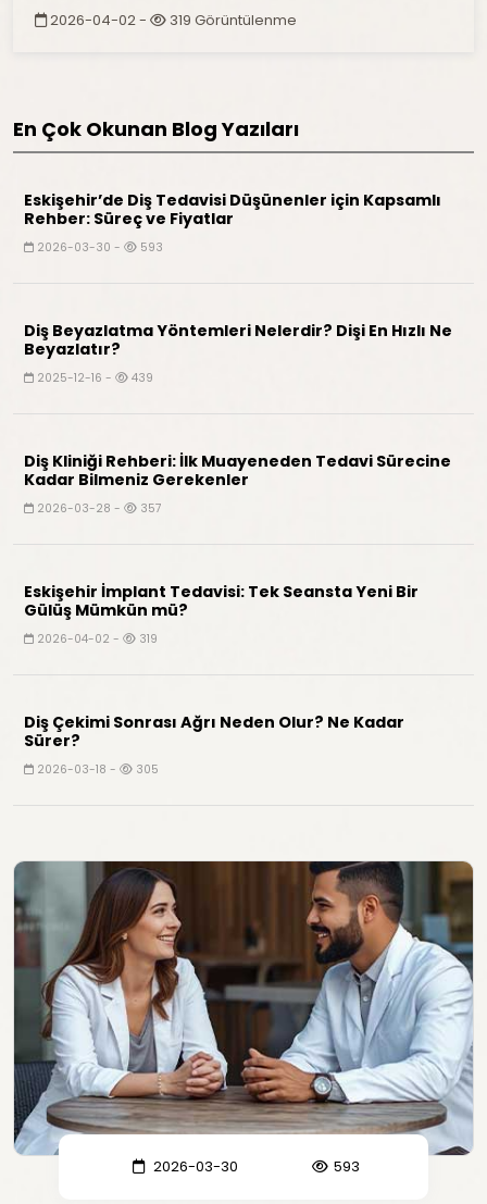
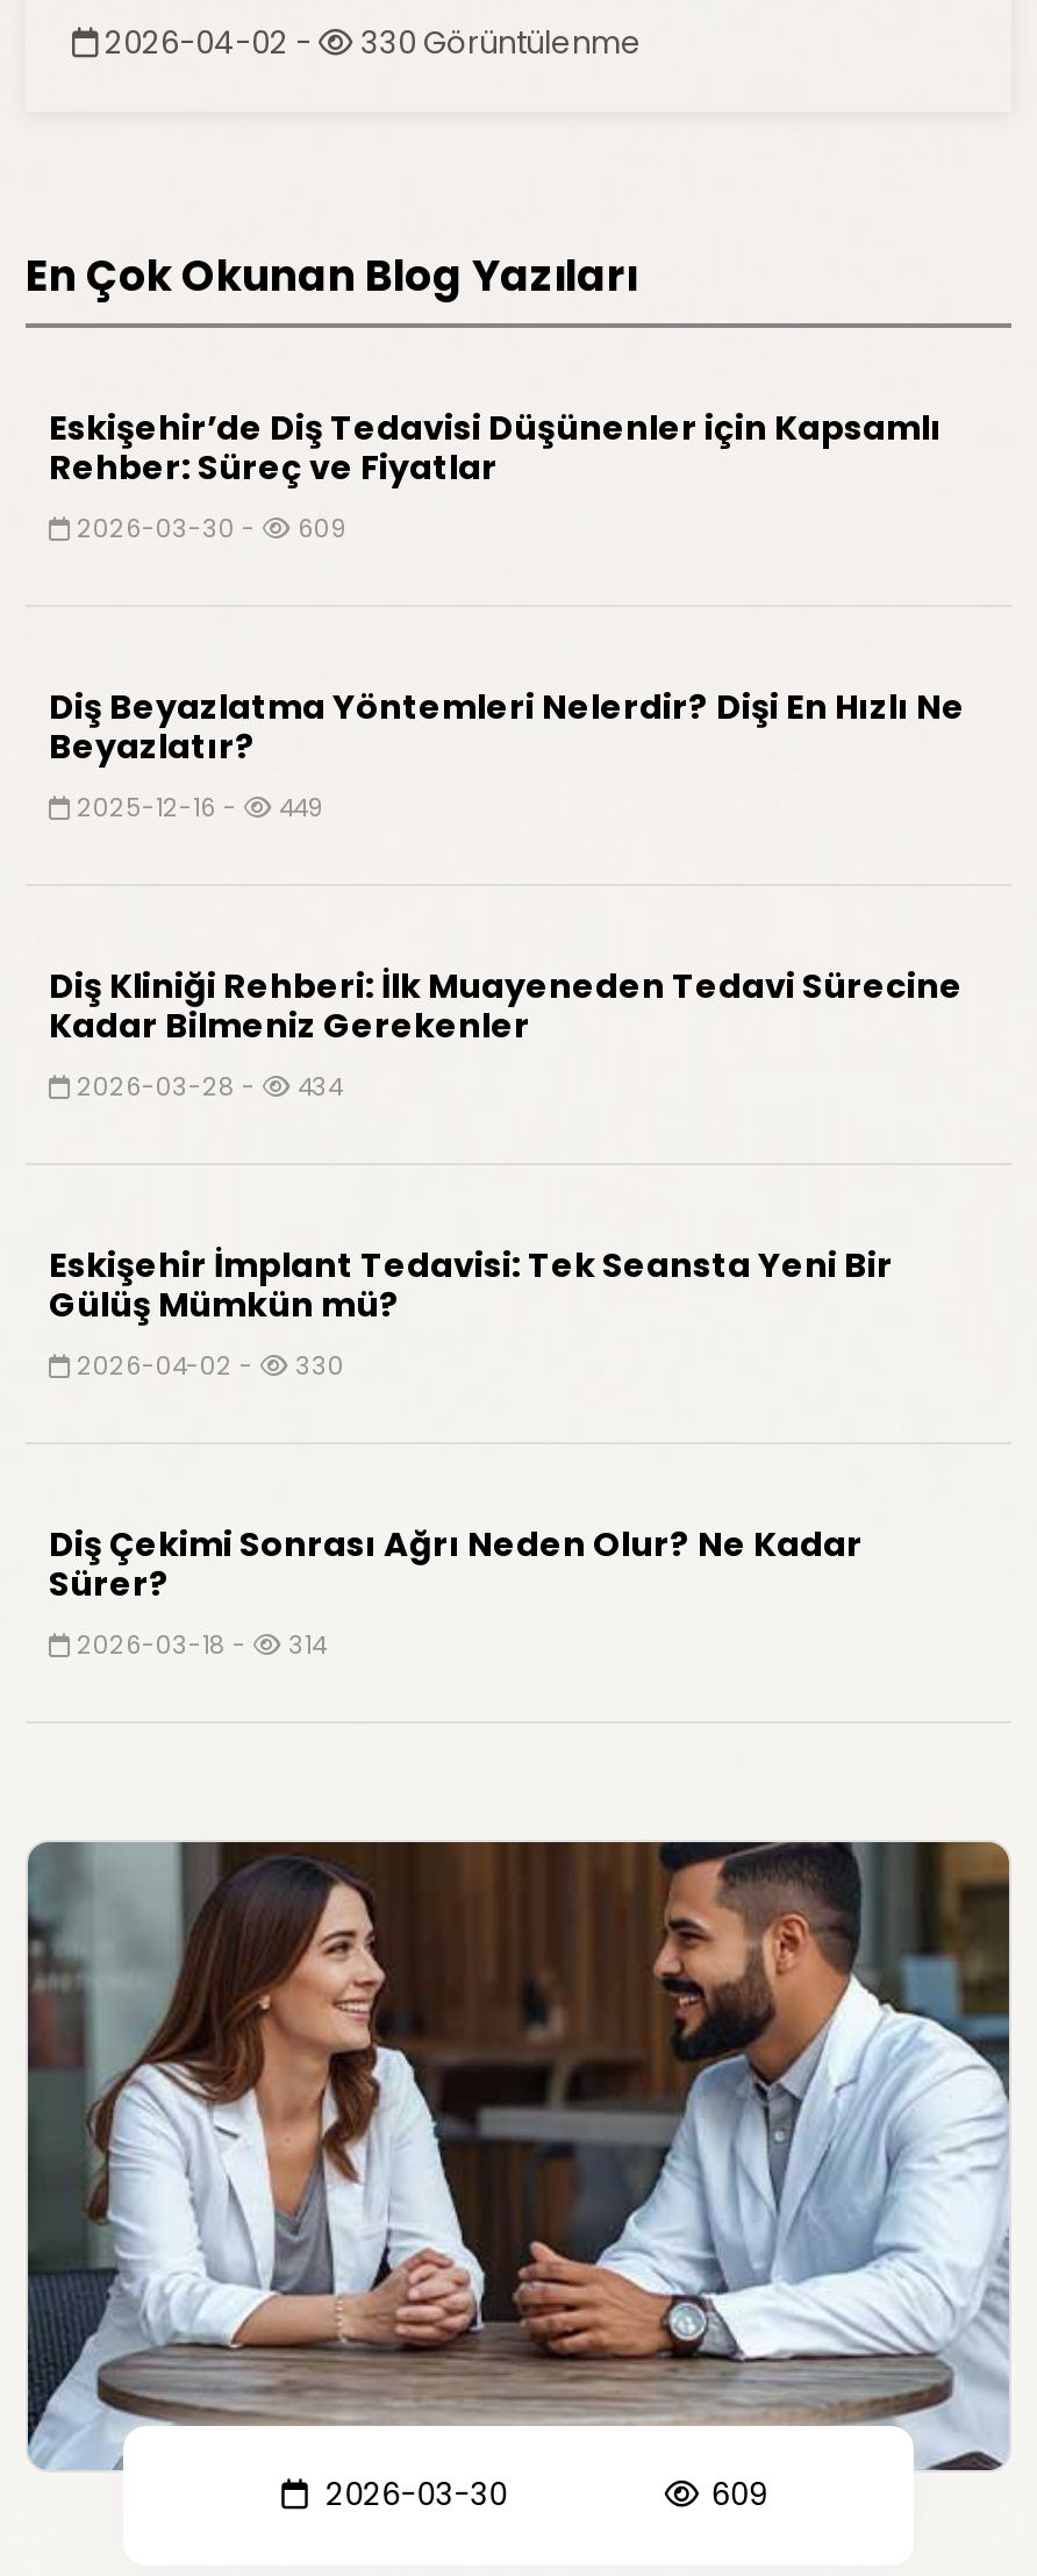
[166,9,297,30] 319 Görüntülenme -> [353,20,642,64] 330 Görüntülenme
[34,239,163,255] 2026-03-30 - 593 -> [70,511,346,545] 2026-03-30 - 609
[34,369,153,386] 2025-12-16 - 439 -> [70,790,323,825] 2025-12-16 - 449
[34,500,162,516] 2026-03-28 - 357 -> [70,1069,342,1104] 2026-03-28 - 434
[34,630,158,647] 2026-04-02 - 319 -> [70,1348,344,1383] 2026-04-02 - 330
[34,761,159,777] 2026-03-18 - 305 -> [70,1627,326,1662] 2026-03-18 - 314
[334,1156,360,1176] 593 -> [711,2471,767,2516] 609

